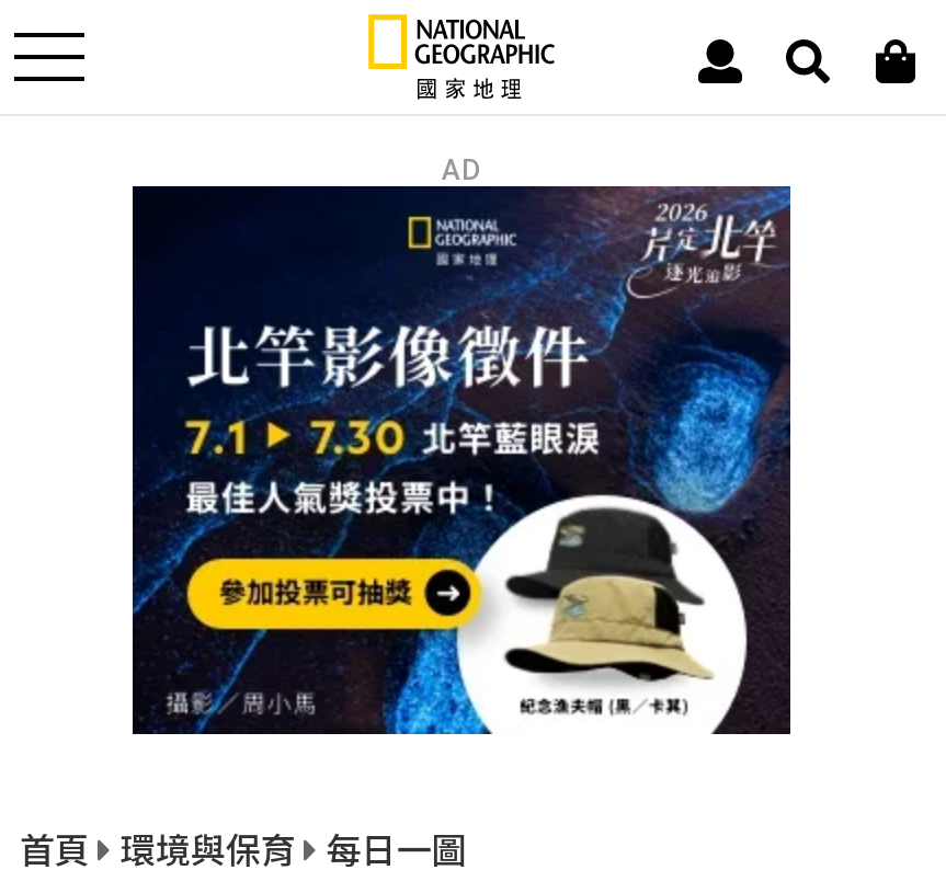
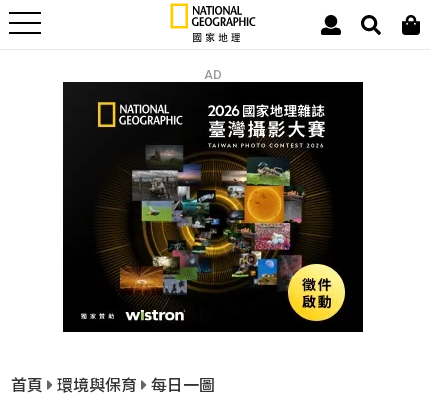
[130,184,793,736] [image] -> [62,81,364,333] [image]

